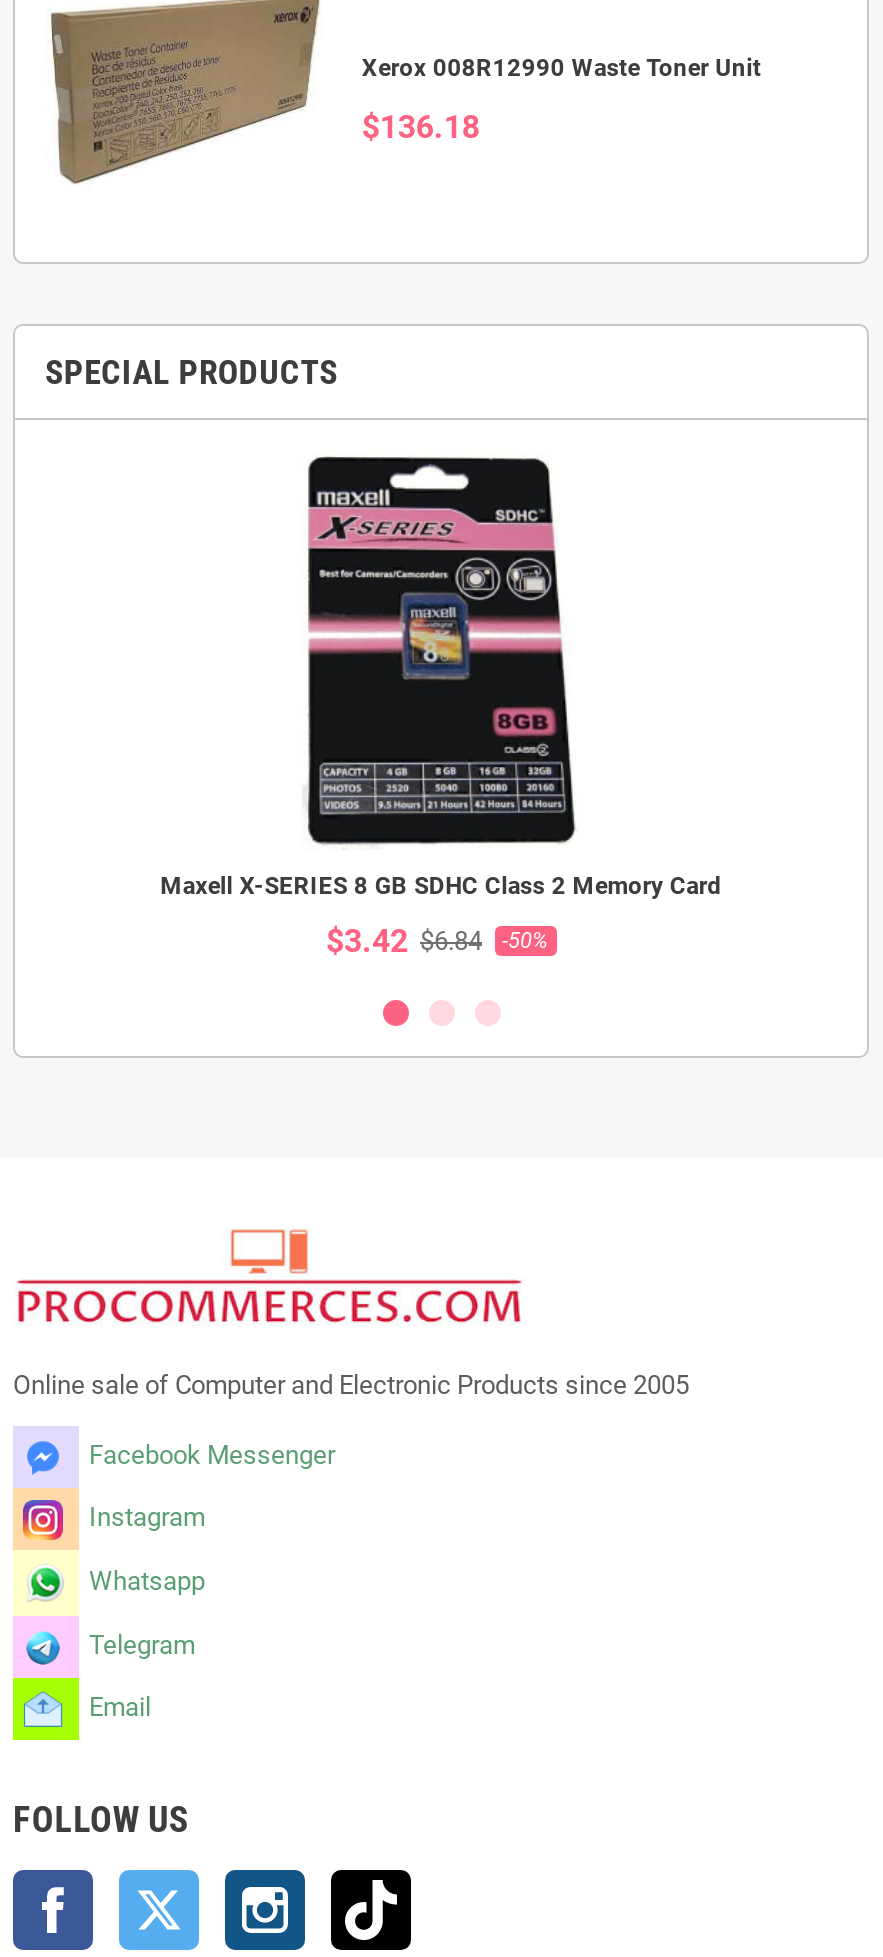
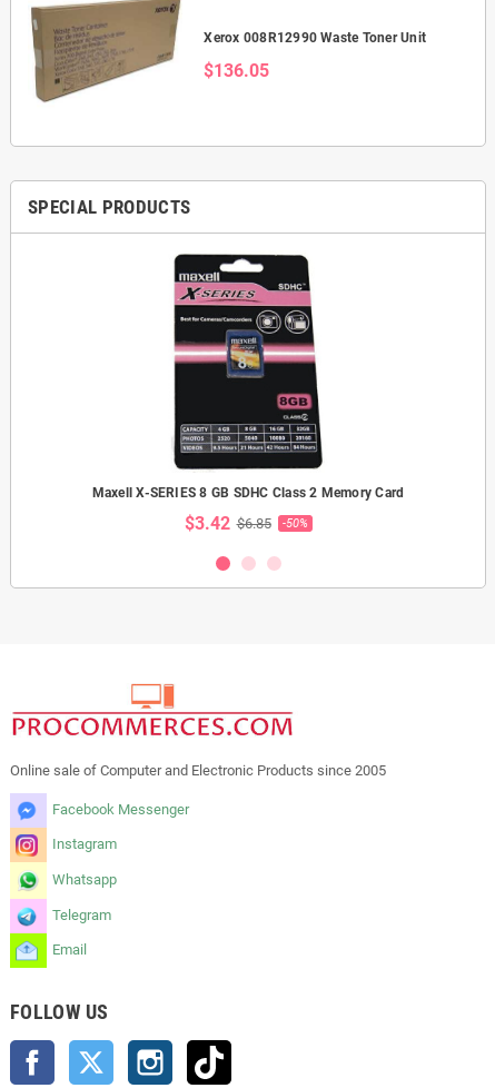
[362,109,480,147] $136.18 -> [204,61,270,82] $136.05
[326,921,548,959] $3.42 $6.84 -50% -> [184,513,308,534] $3.42 $6.85 -50%

